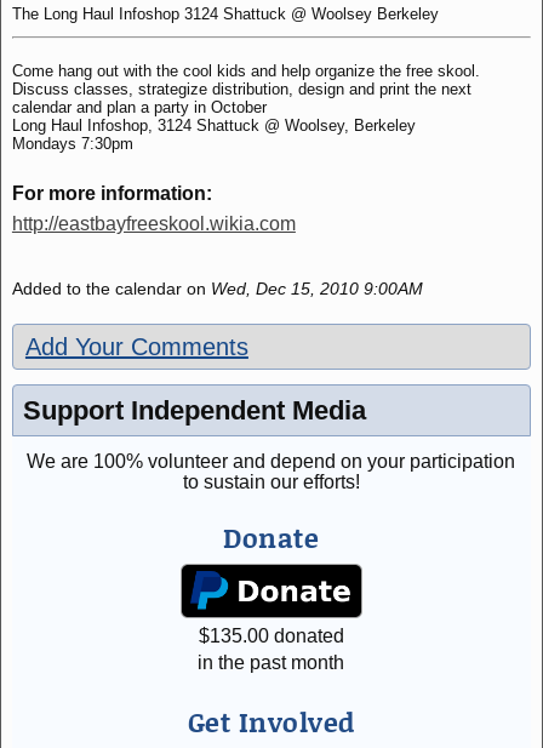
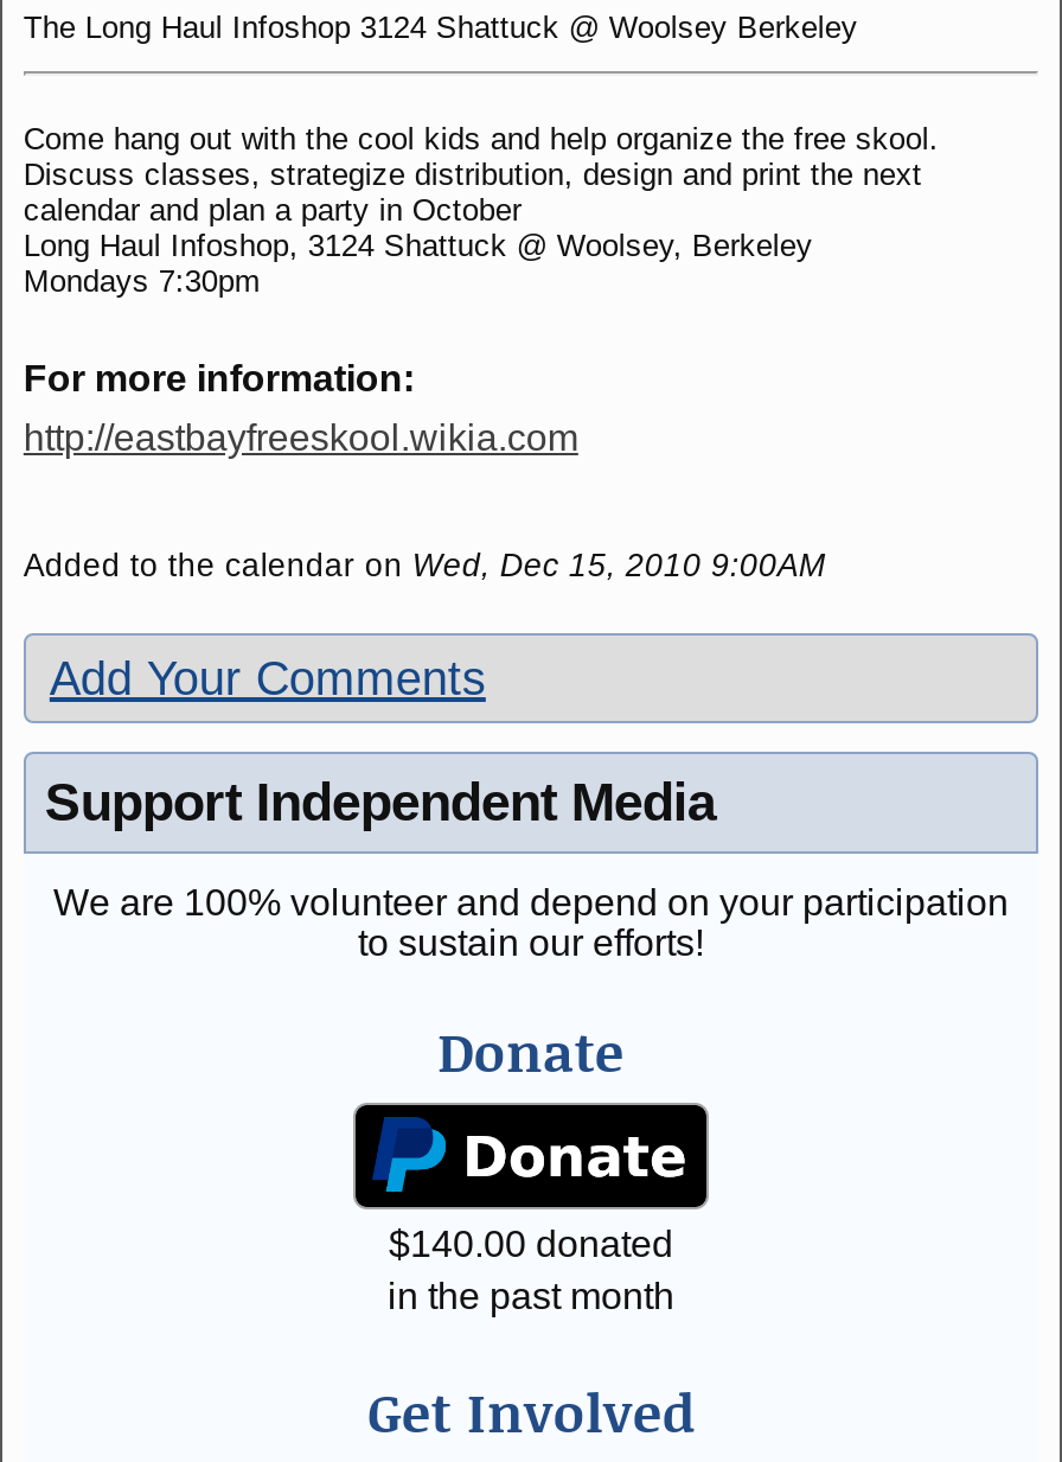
[199,625,344,646] $135.00 donated -> [389,1223,673,1263] $140.00 donated

